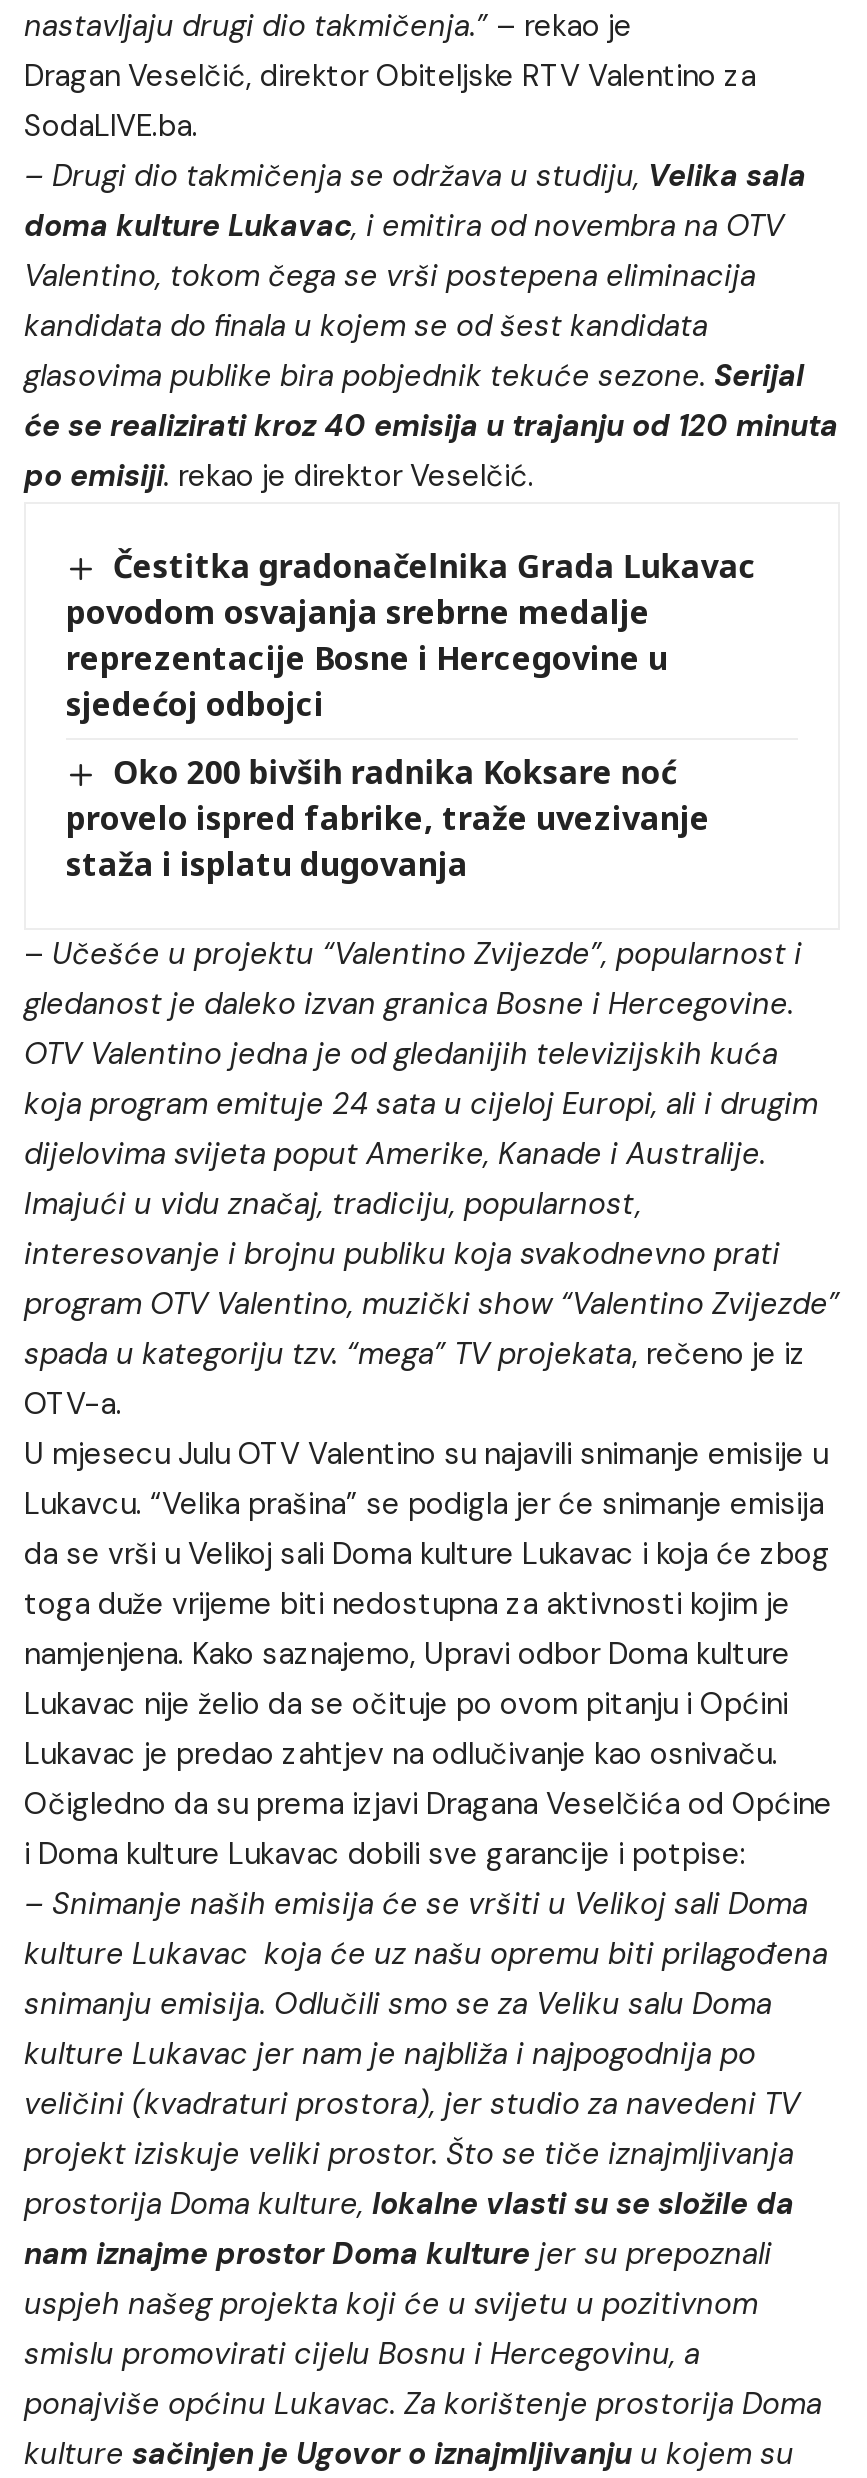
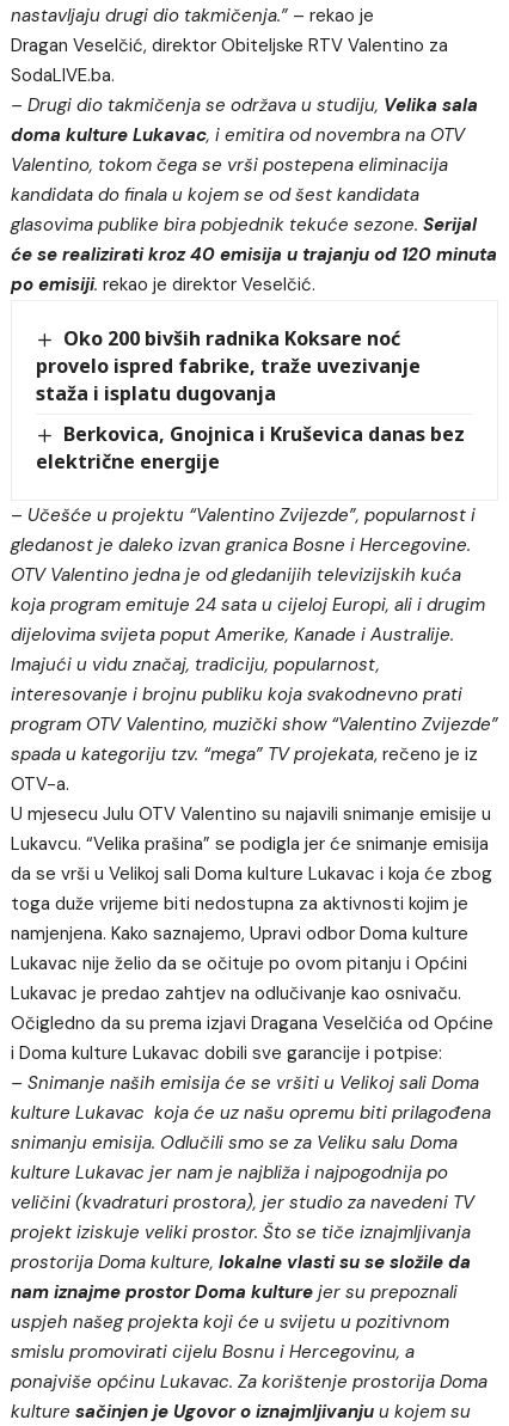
[66,543,757,725] Čestitka gradonačelnika Grada Lukavac | povodom osvajanja srebrne medalje | reprezentacije Bosne i Hercegovine u | sjedećoj odbojci -> none
moved [66,749,710,886] -> [36,325,421,406]: Oko 200 bivših radnika Koksare noć | provelo ispred fabrike, traže uvezivanje | staža i isplatu dugovanja
none -> [36,420,465,474] Berkovica, Gnojnica i Kruševica danas bez | električne energije

